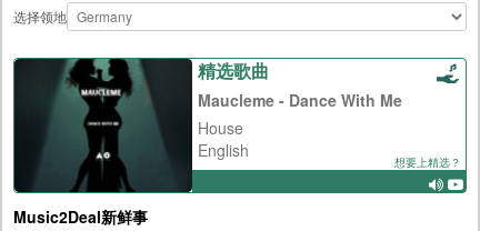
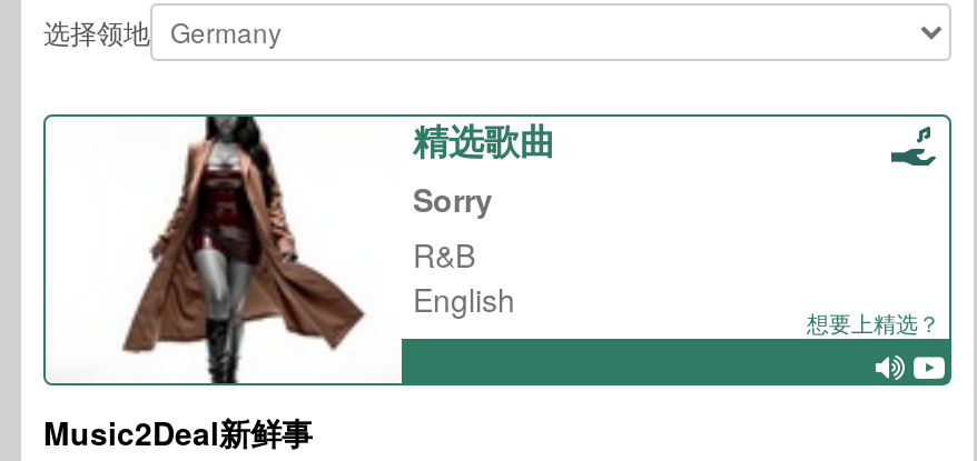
[13,58,402,193] [image] | Maucleme - Dance With Me | House -> [46,114,493,385] [image] | Sorry | R&B

